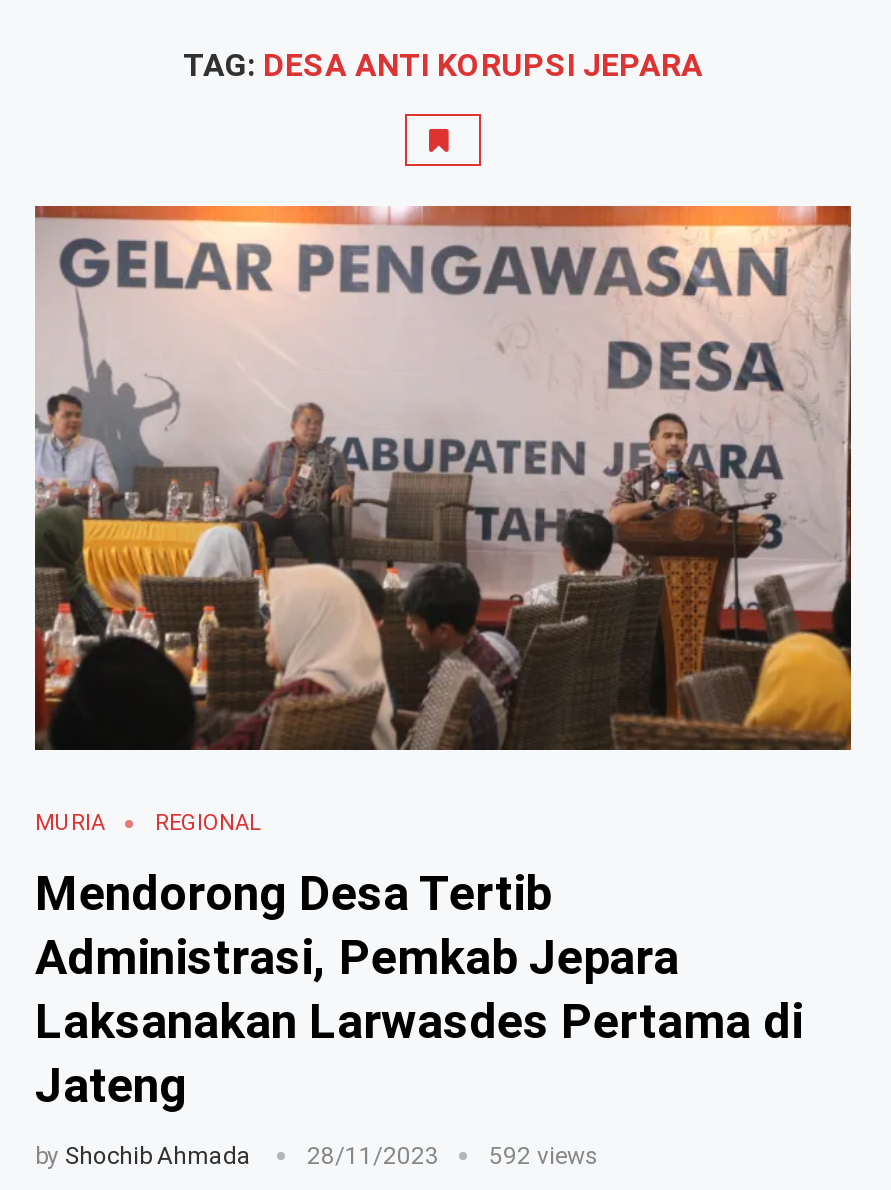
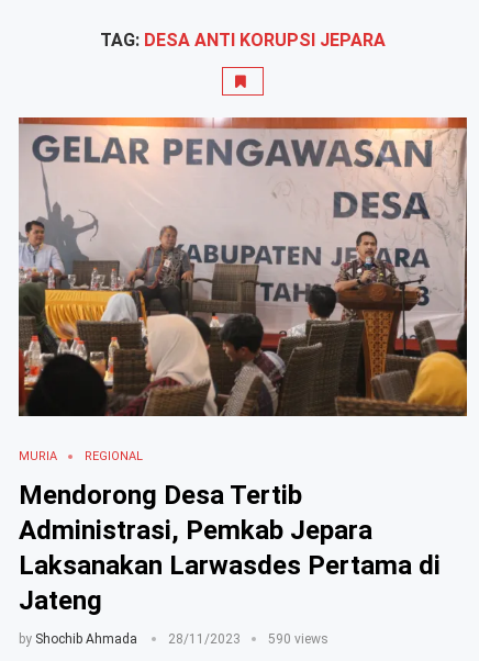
[35,1142,599,1170] by Shochib Ahmada 28/11/2023 592 views -> [19,631,328,647] by Shochib Ahmada 28/11/2023 590 views

